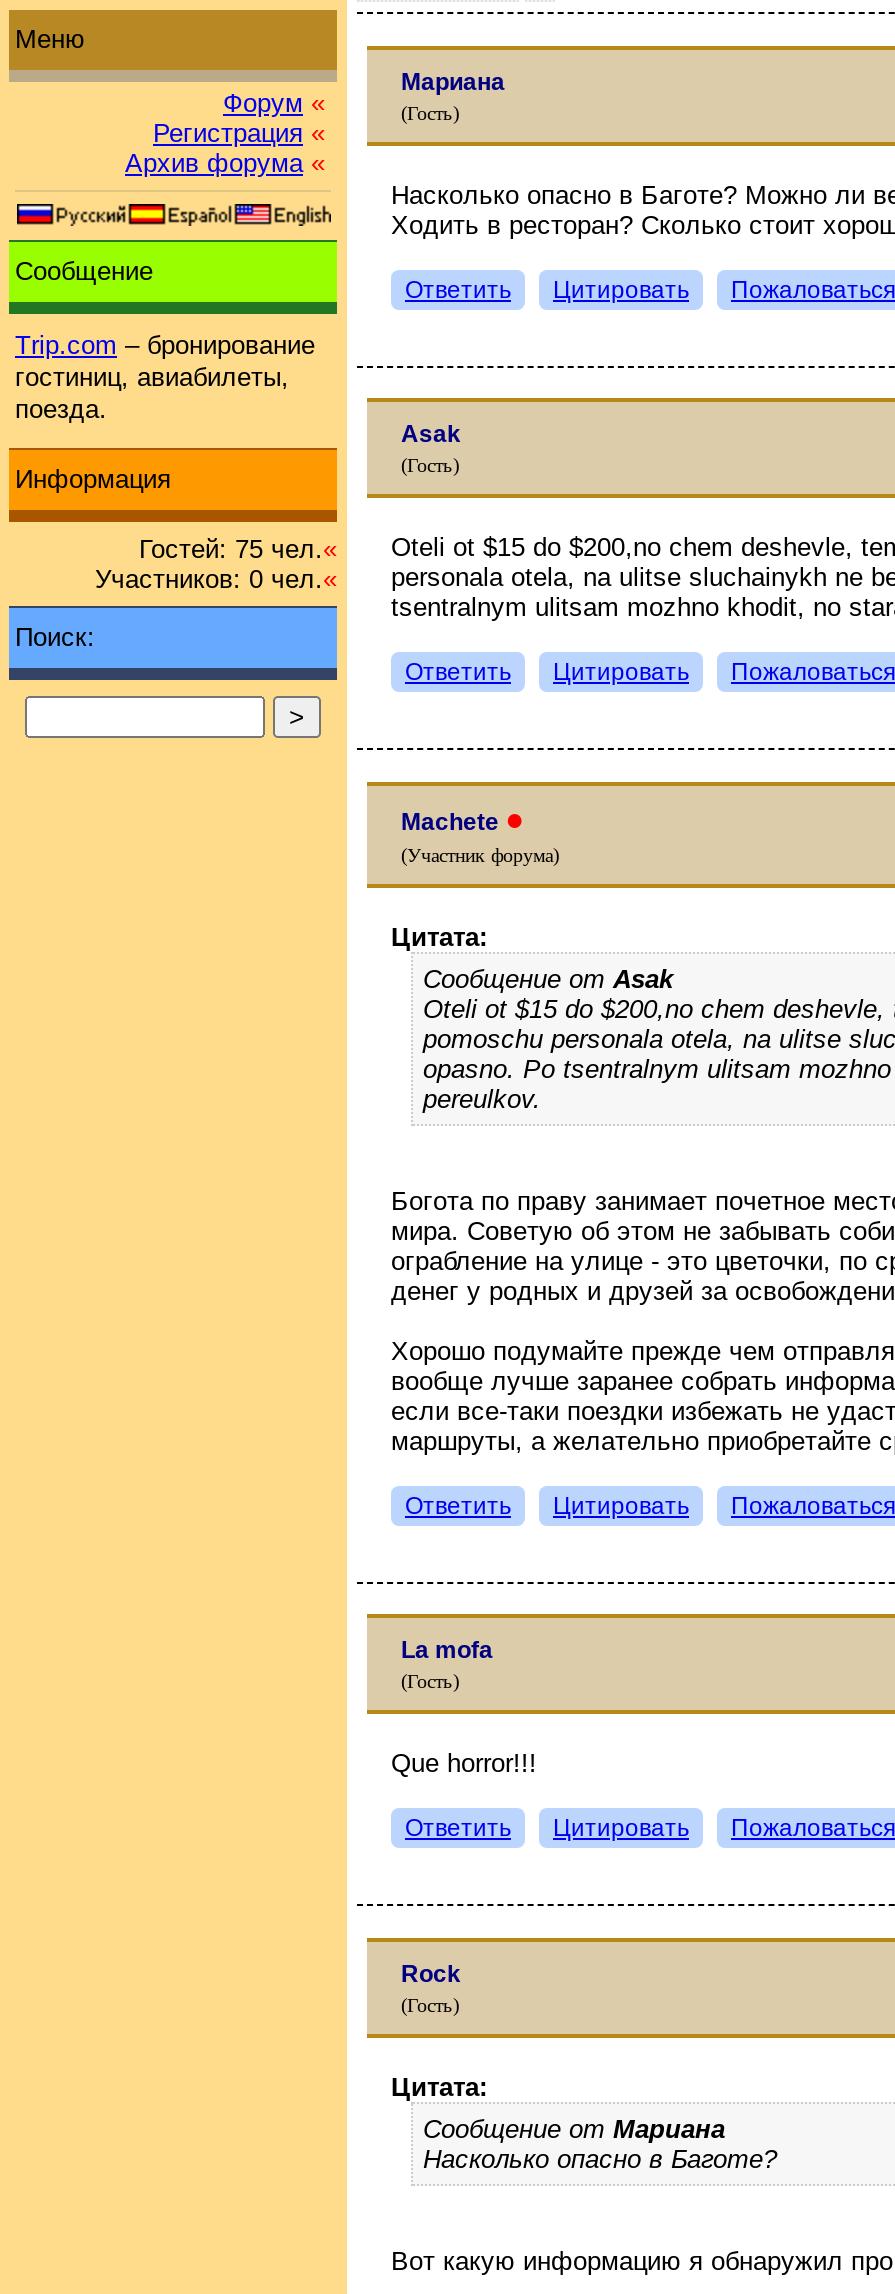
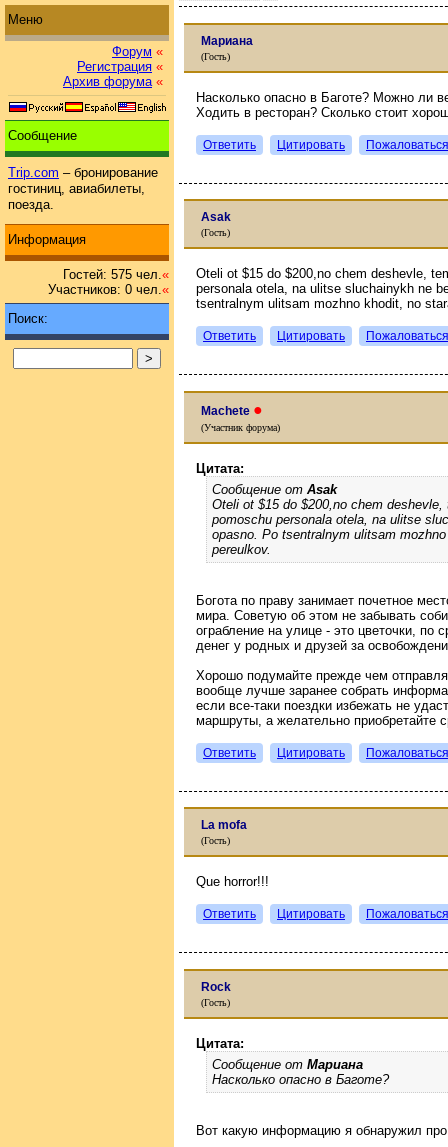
[139,534,337,564] Гостей: 75 чел.« -> [63,267,169,282] Гостей: 575 чел.«

